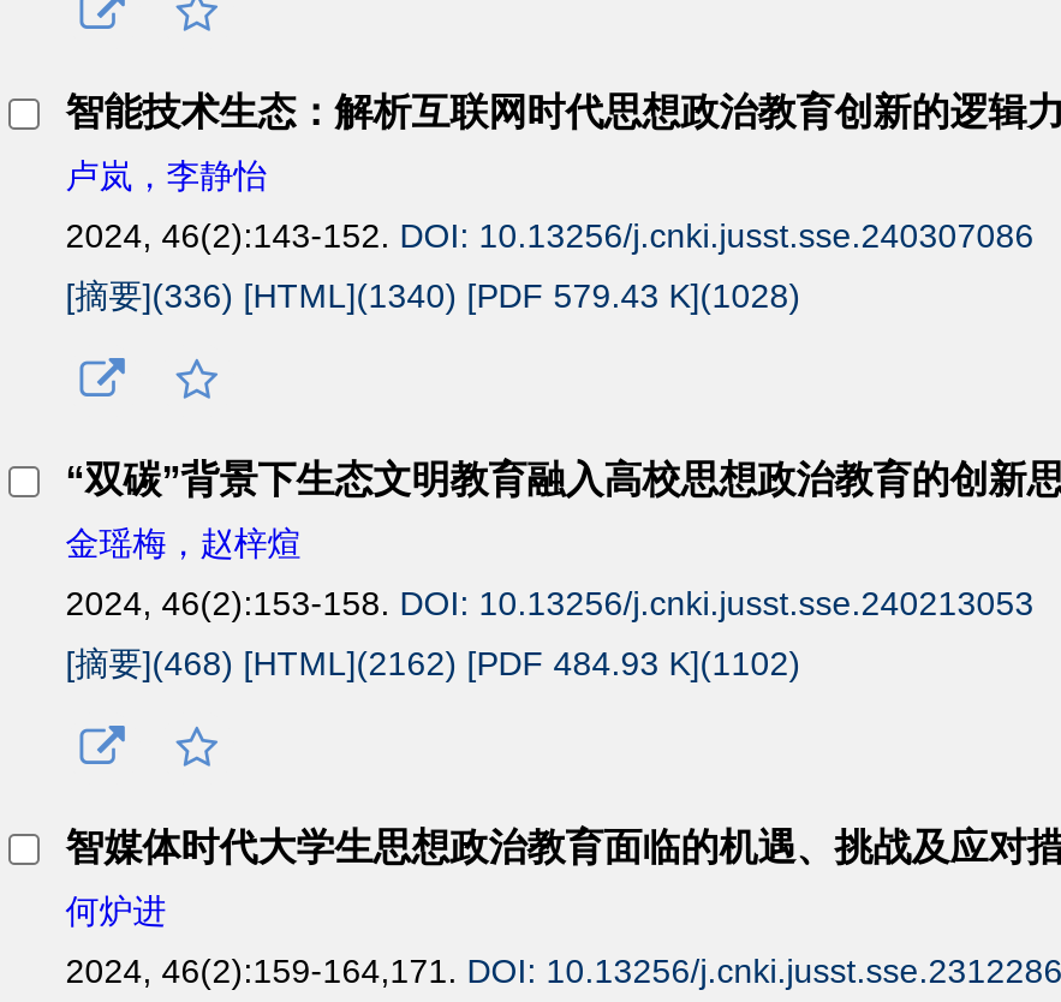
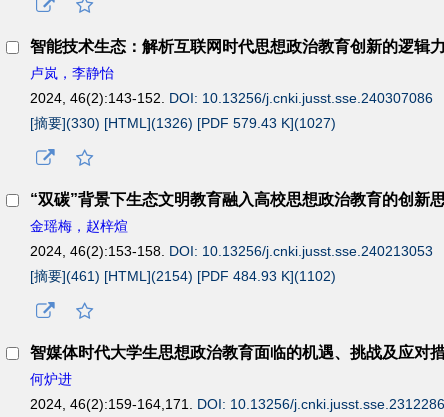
[65,276,801,314] [摘要](336) [HTML](1340) [PDF 579.43 K](1028) -> [30,115,336,131] [摘要](330) [HTML](1326) [PDF 579.43 K](1027)
[65,643,801,682] [摘要](468) [HTML](2162) [PDF 484.93 K](1102) -> [30,268,336,284] [摘要](461) [HTML](2154) [PDF 484.93 K](1102)

